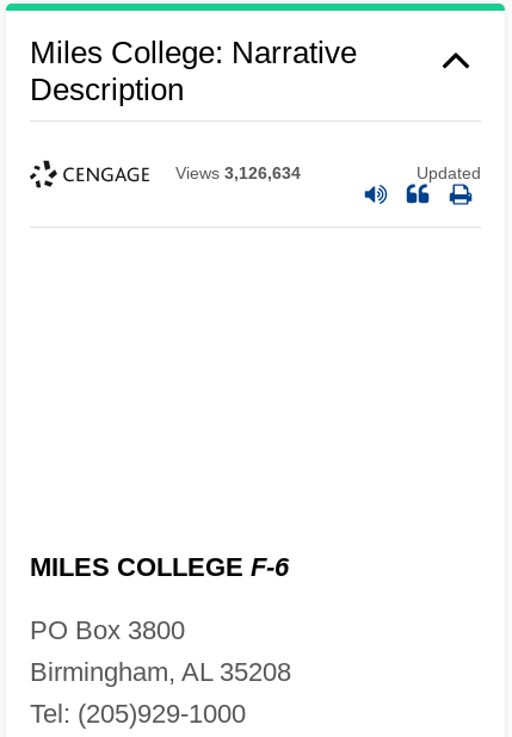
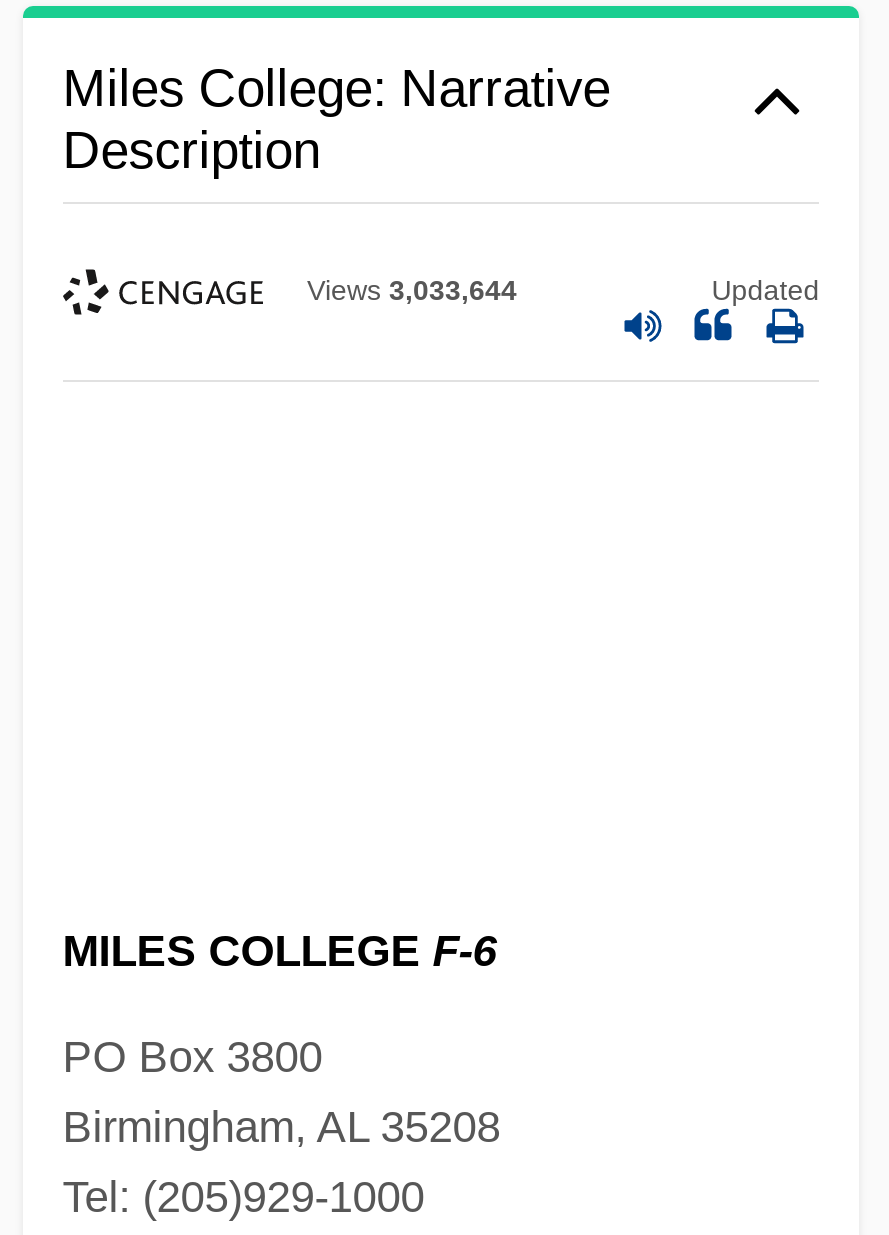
[175,164,301,183] Views 3,126,634 -> [307,275,517,307] Views 3,033,644

